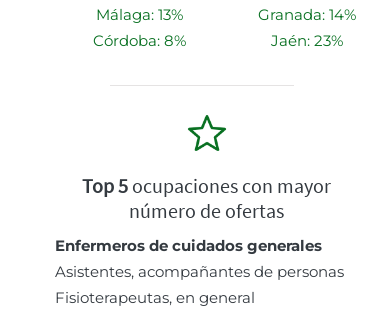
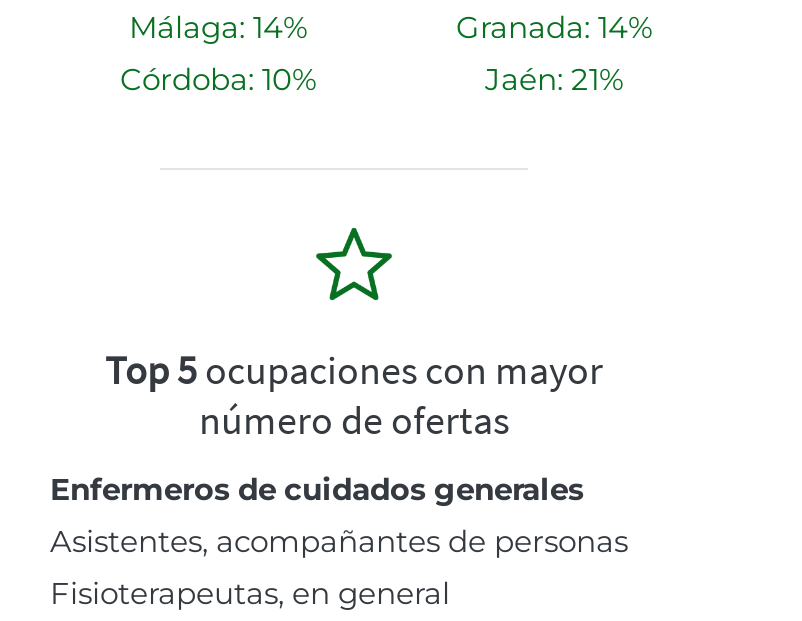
[95,5,182,24] Málaga: 13% -> [129,9,307,47] Málaga: 14%
[92,31,185,50] Córdoba: 8% -> [120,61,316,99] Córdoba: 10%
[271,31,343,50] Jaén: 23% -> [485,61,623,99] Jaén: 21%

